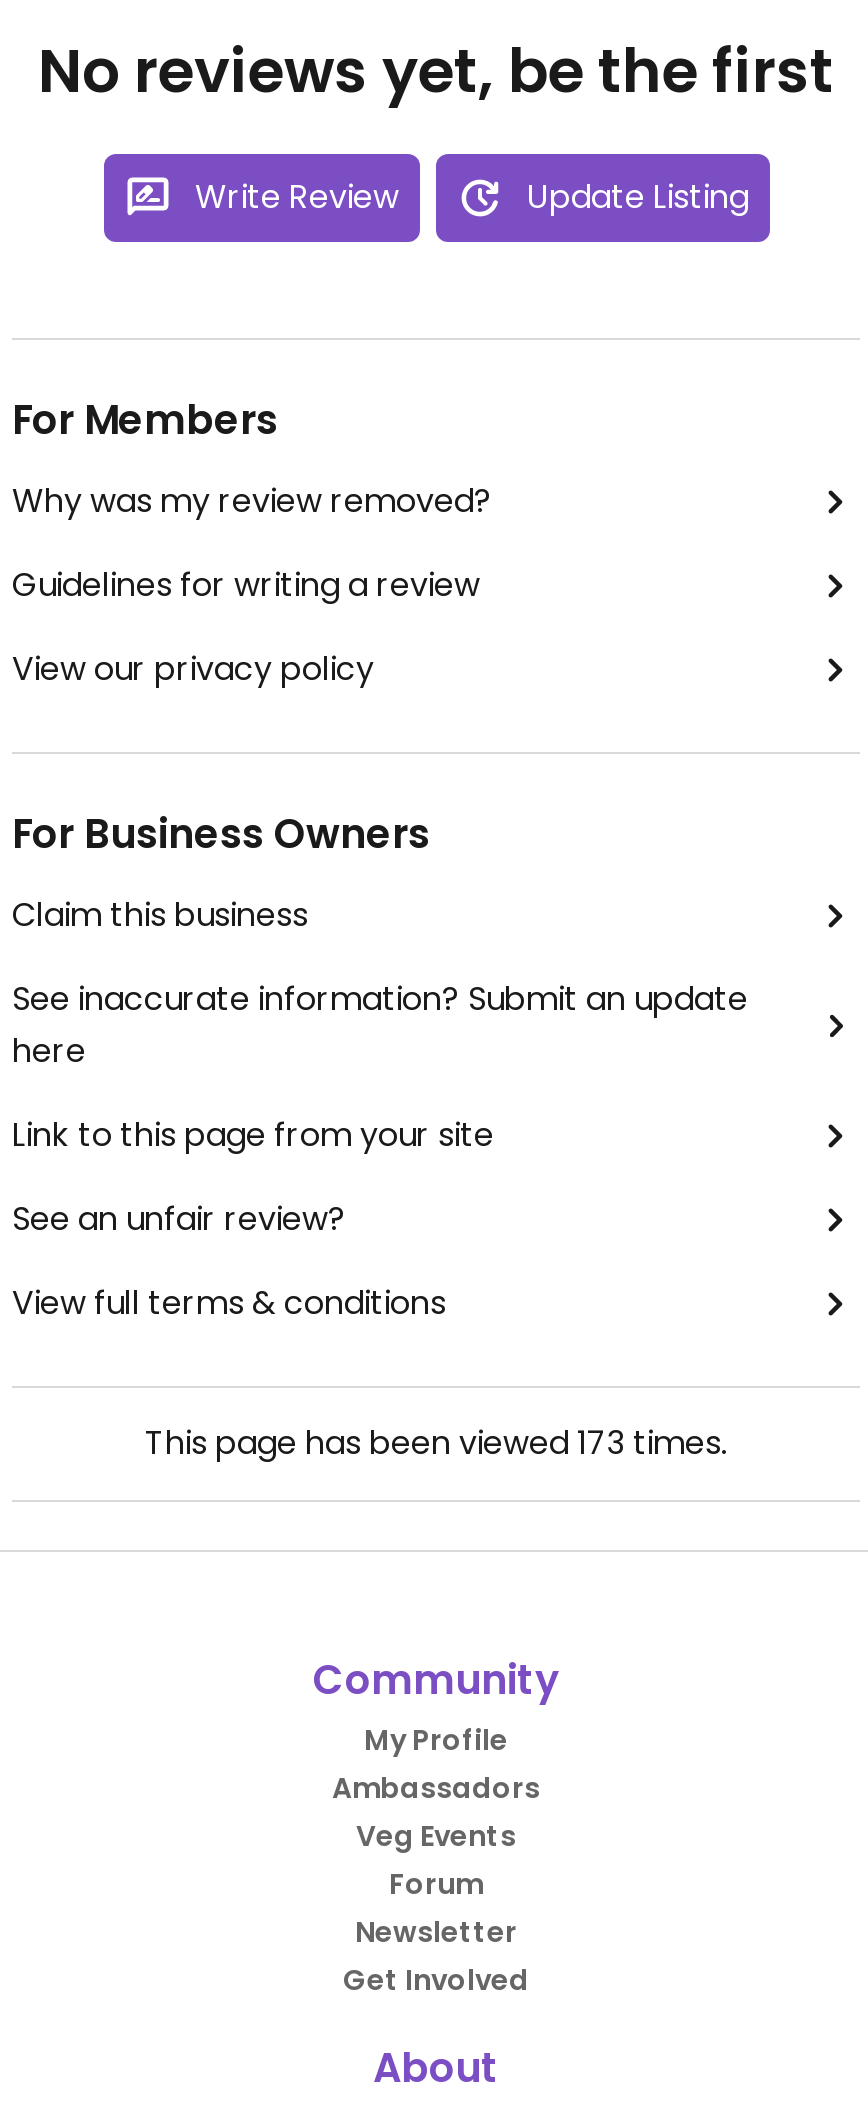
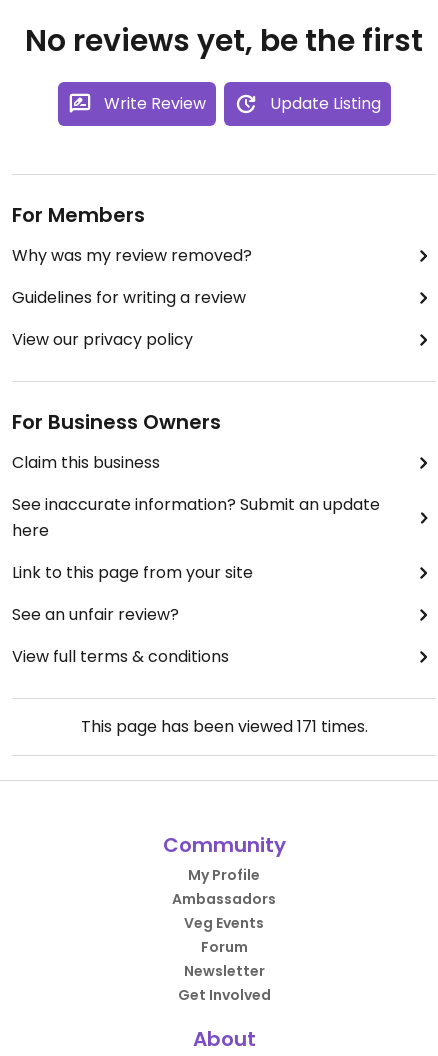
[145,1420,727,1466] This page has been viewed 173 times. -> [80,715,367,738] This page has been viewed 171 times.

